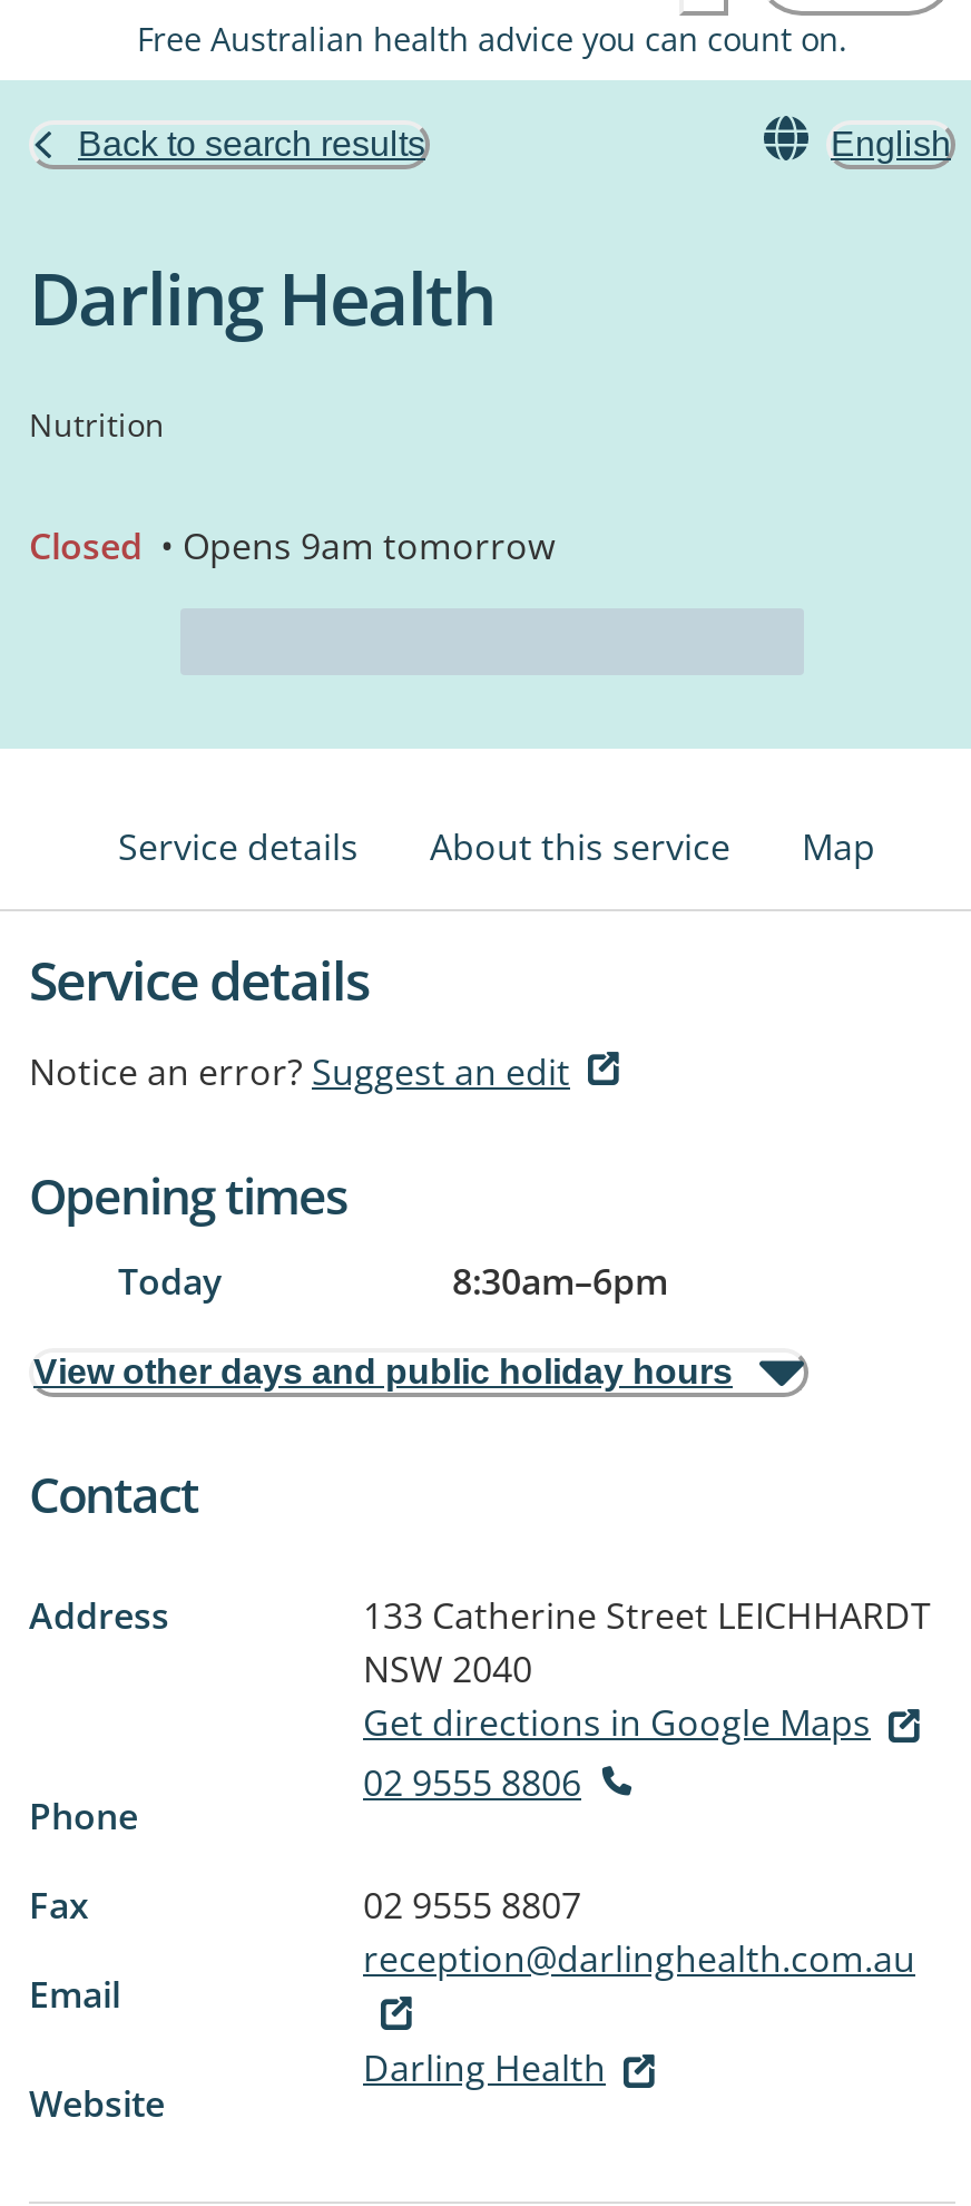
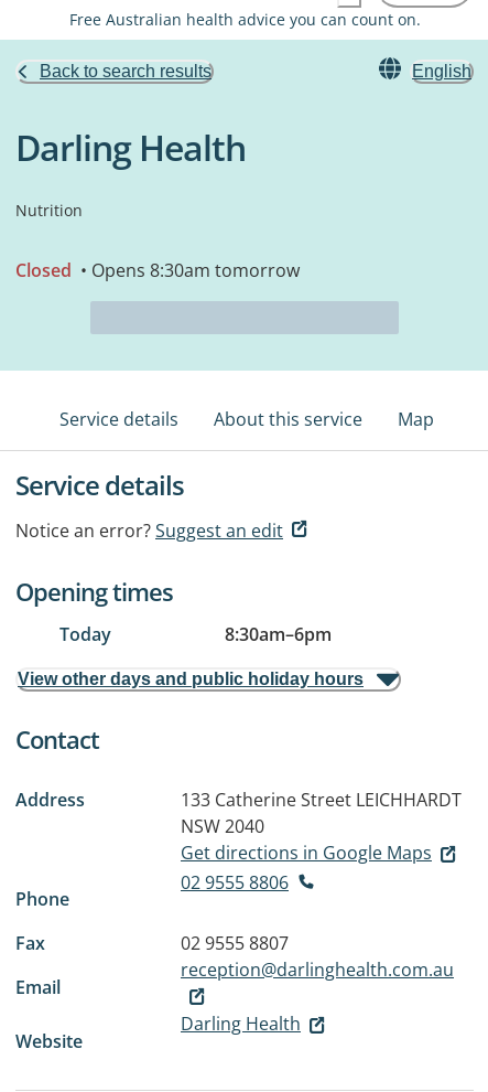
[29,521,555,570] Closed • Opens 9am tomorrow -> [15,258,300,282] Closed • Opens 8:30am tomorrow

